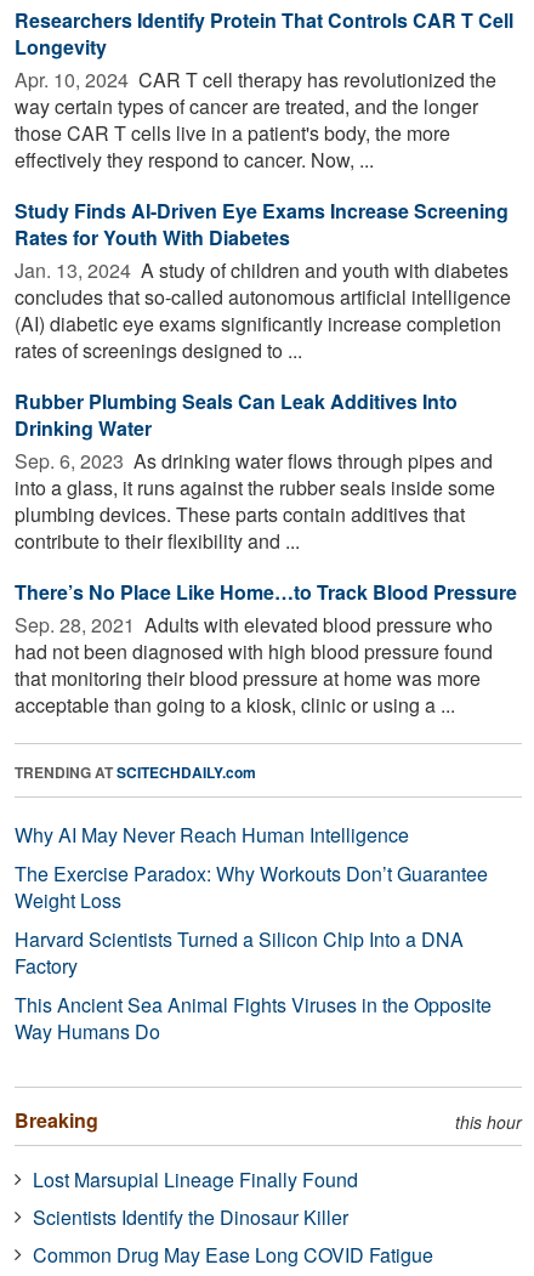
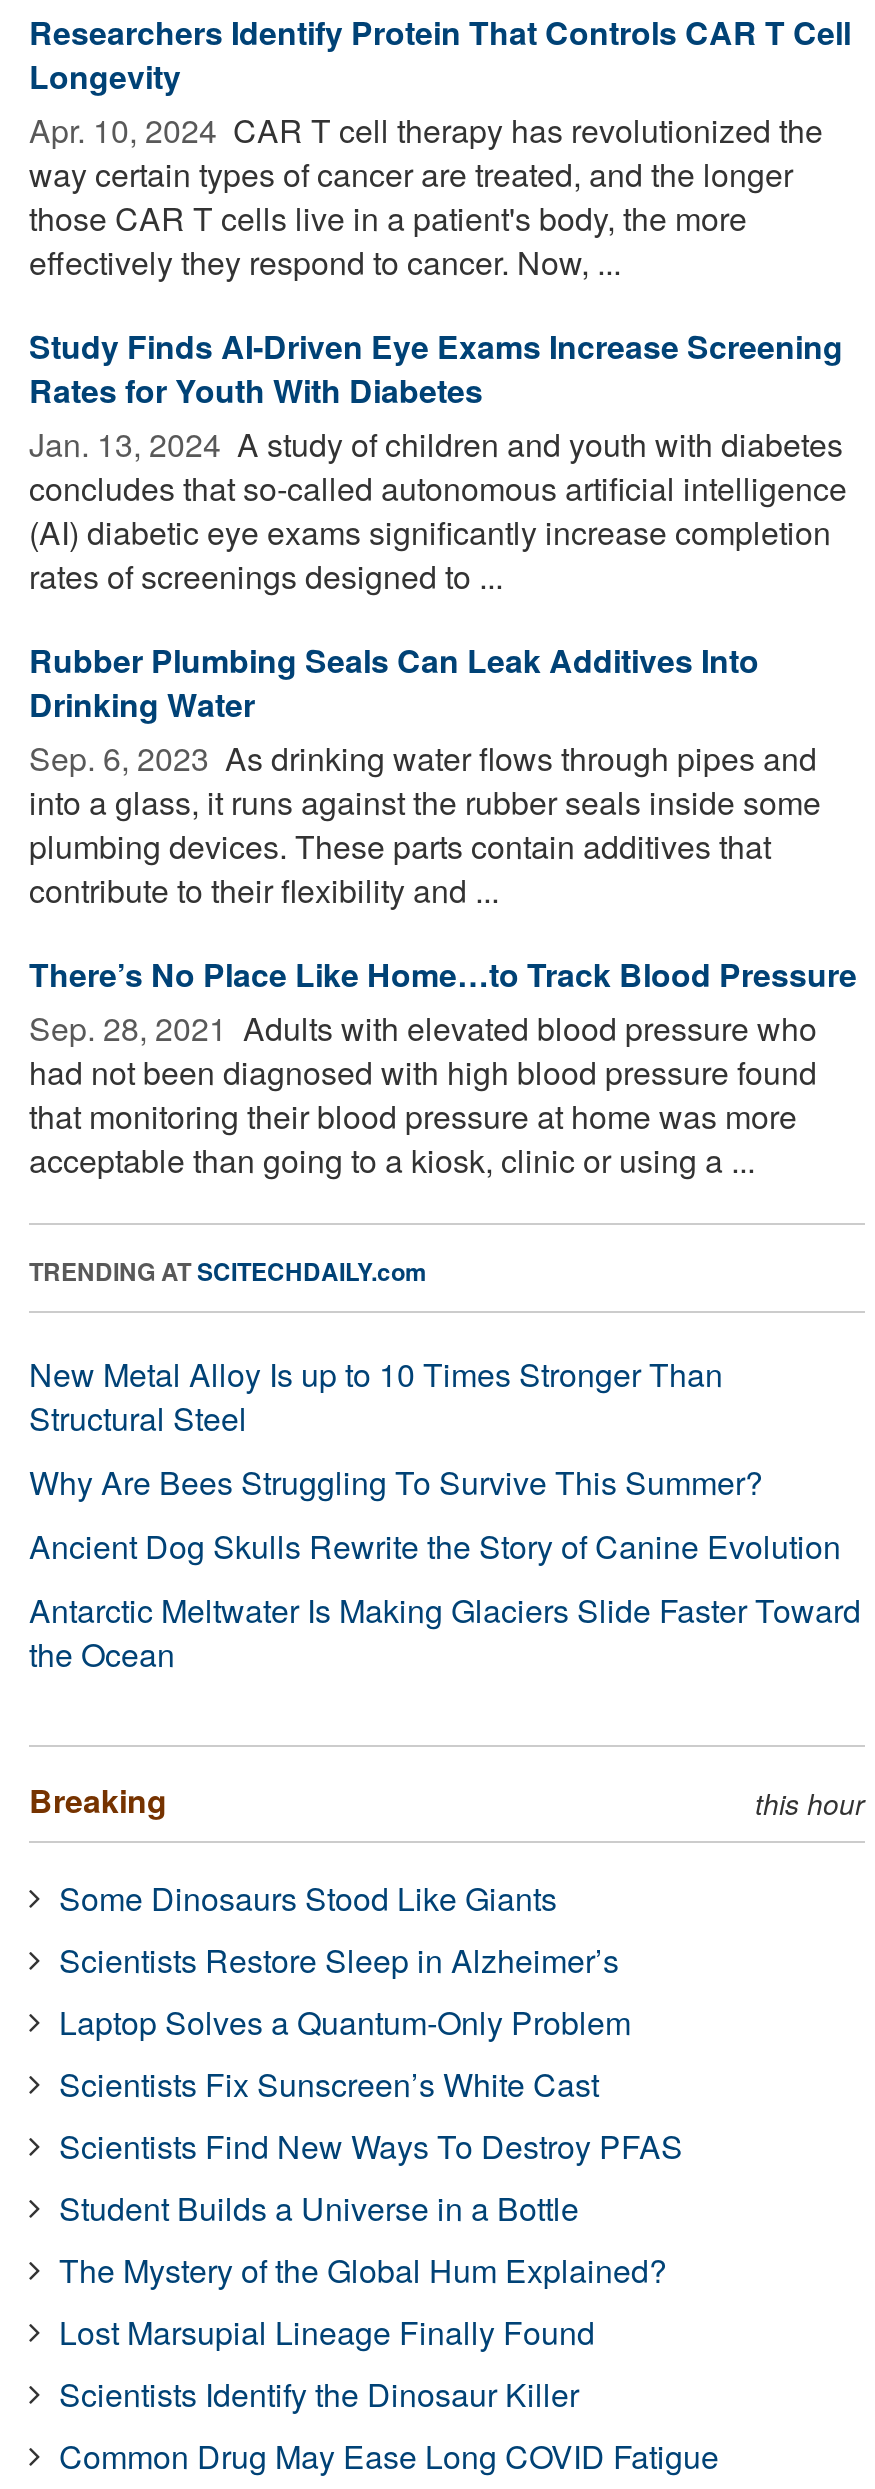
[15,820,492,1045] Why AI May Never Reach Human Intelligence | The Exercise Paradox: Why Workouts Don’t Guarantee | Weight Loss | Harvard Scientists Turned a Silicon Chip Into a DNA | Factory | This Ancient Sea Animal Fights Viruses in the Opposite | Way Humans Do -> [29,1351,861,1677] New Metal Alloy Is up to 10 Times Stronger Than | Structural Steel | Why Are Bees Struggling To Survive This Summer? | Ancient Dog Skulls Rewrite the Story of Canine Evolution | Antarctic Meltwater Is Making Glaciers Slide Faster Toward | the Ocean
moved [15,1106,522,1134] -> [29,1777,865,1823]: Breaking | this hour
none -> [59,1875,683,2293] Some Dinosaurs Stood Like Giants | Scientists Restore Sleep in Alzheimer’s | Laptop Solves a Quantum-Only Problem | Scientists Fix Sunscreen’s White Cast | Scientists Find New Ways To Destroy PFAS | Student Builds a Universe in a Bottle | The Mystery of the Global Hum Explained?

